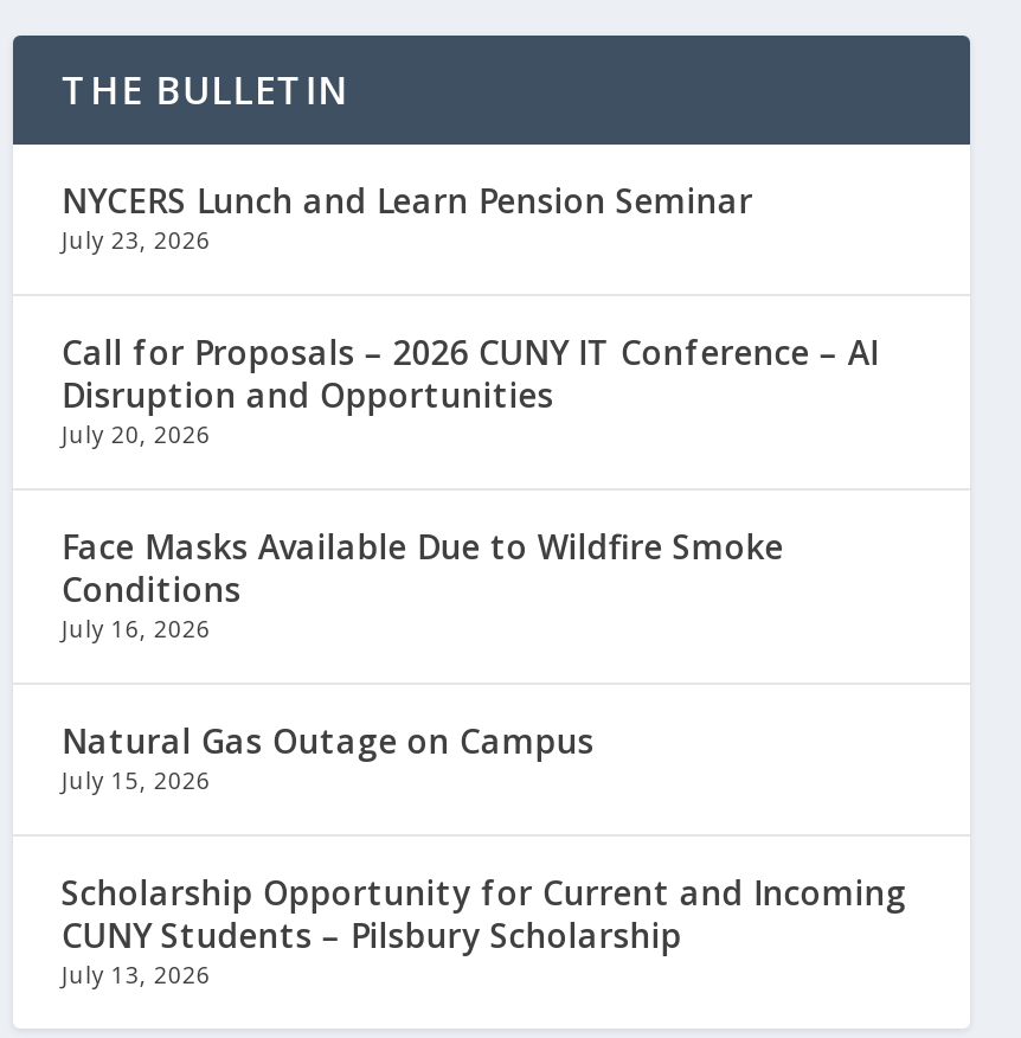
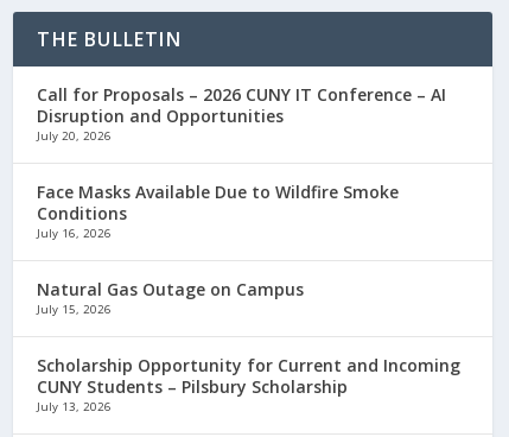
[61,178,753,256] NYCERS Lunch and Learn Pension Seminar | July 23, 2026 -> none

